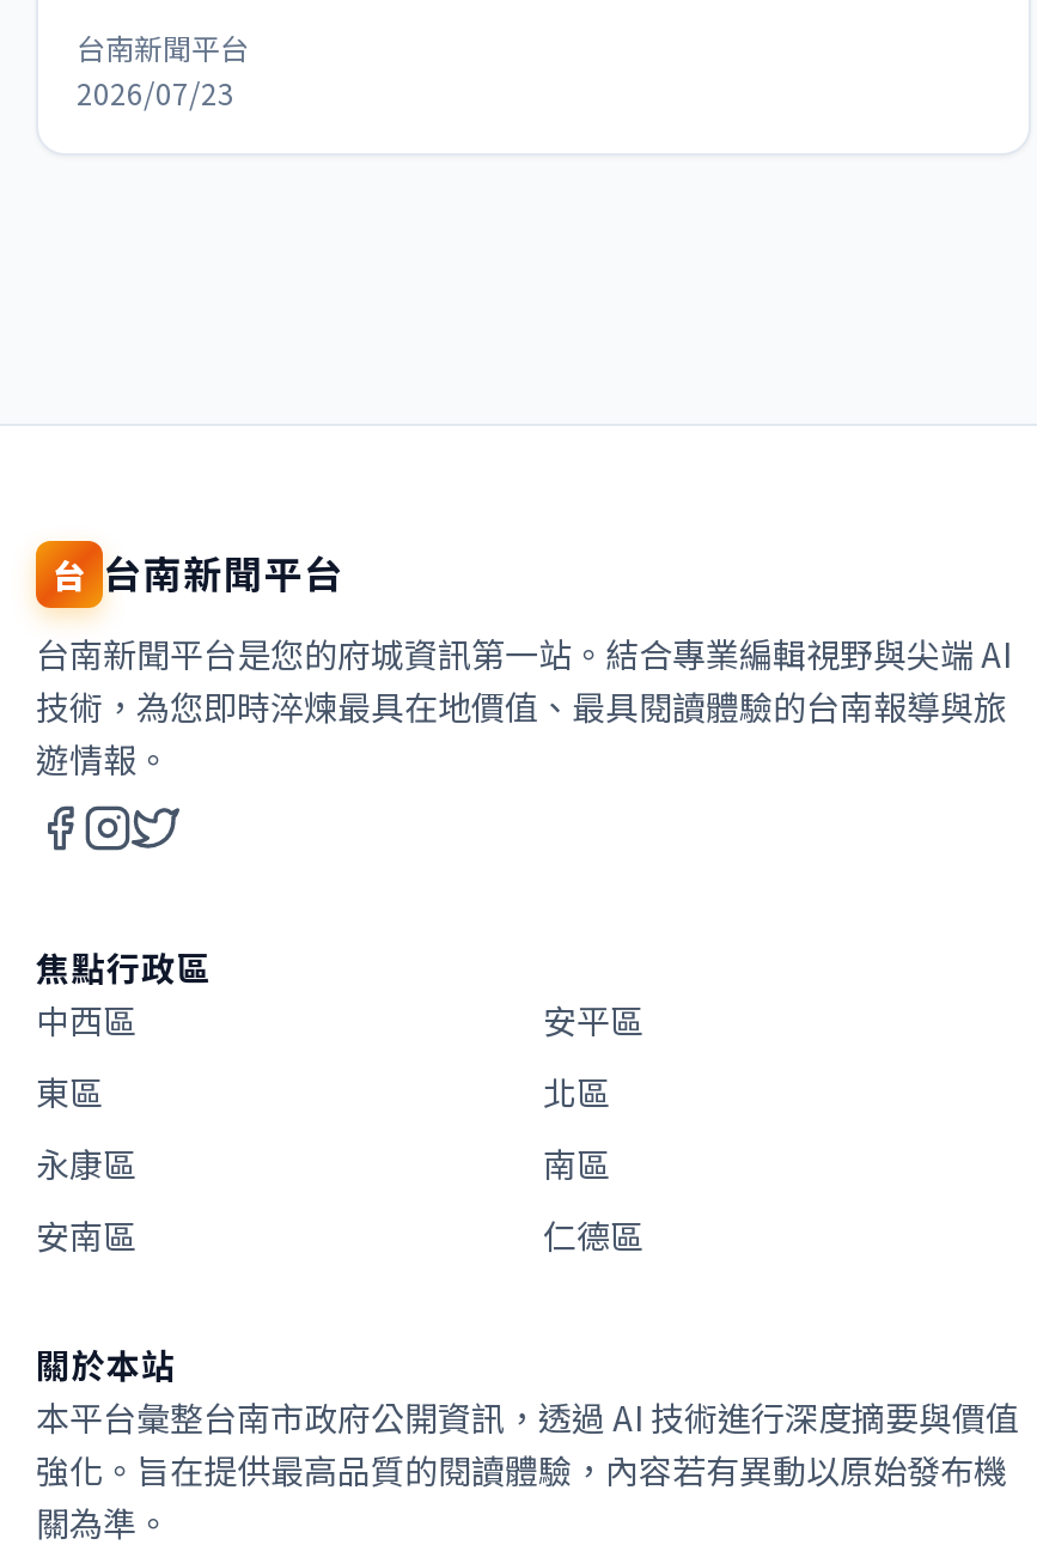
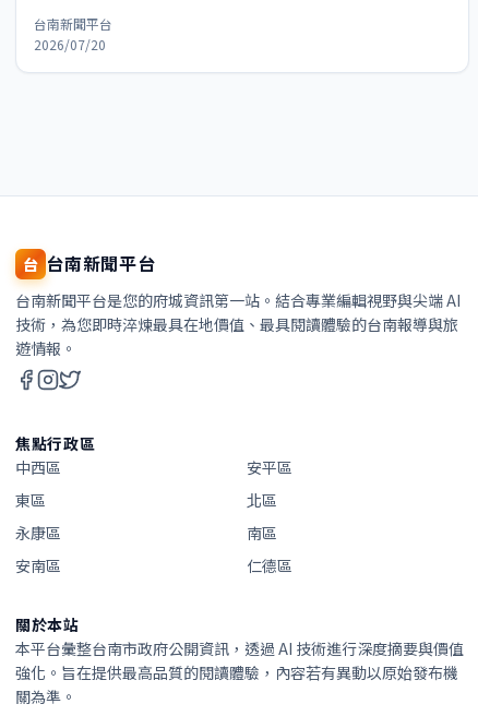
[77,72,234,112] 2026/07/23 -> [34,35,106,53] 2026/07/20

